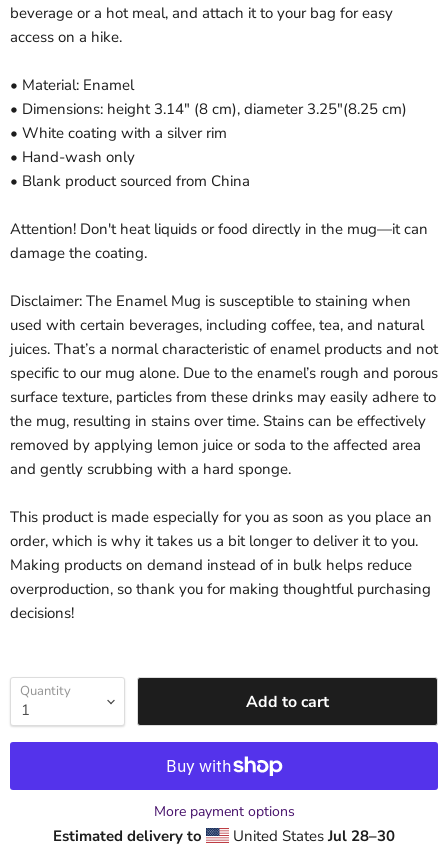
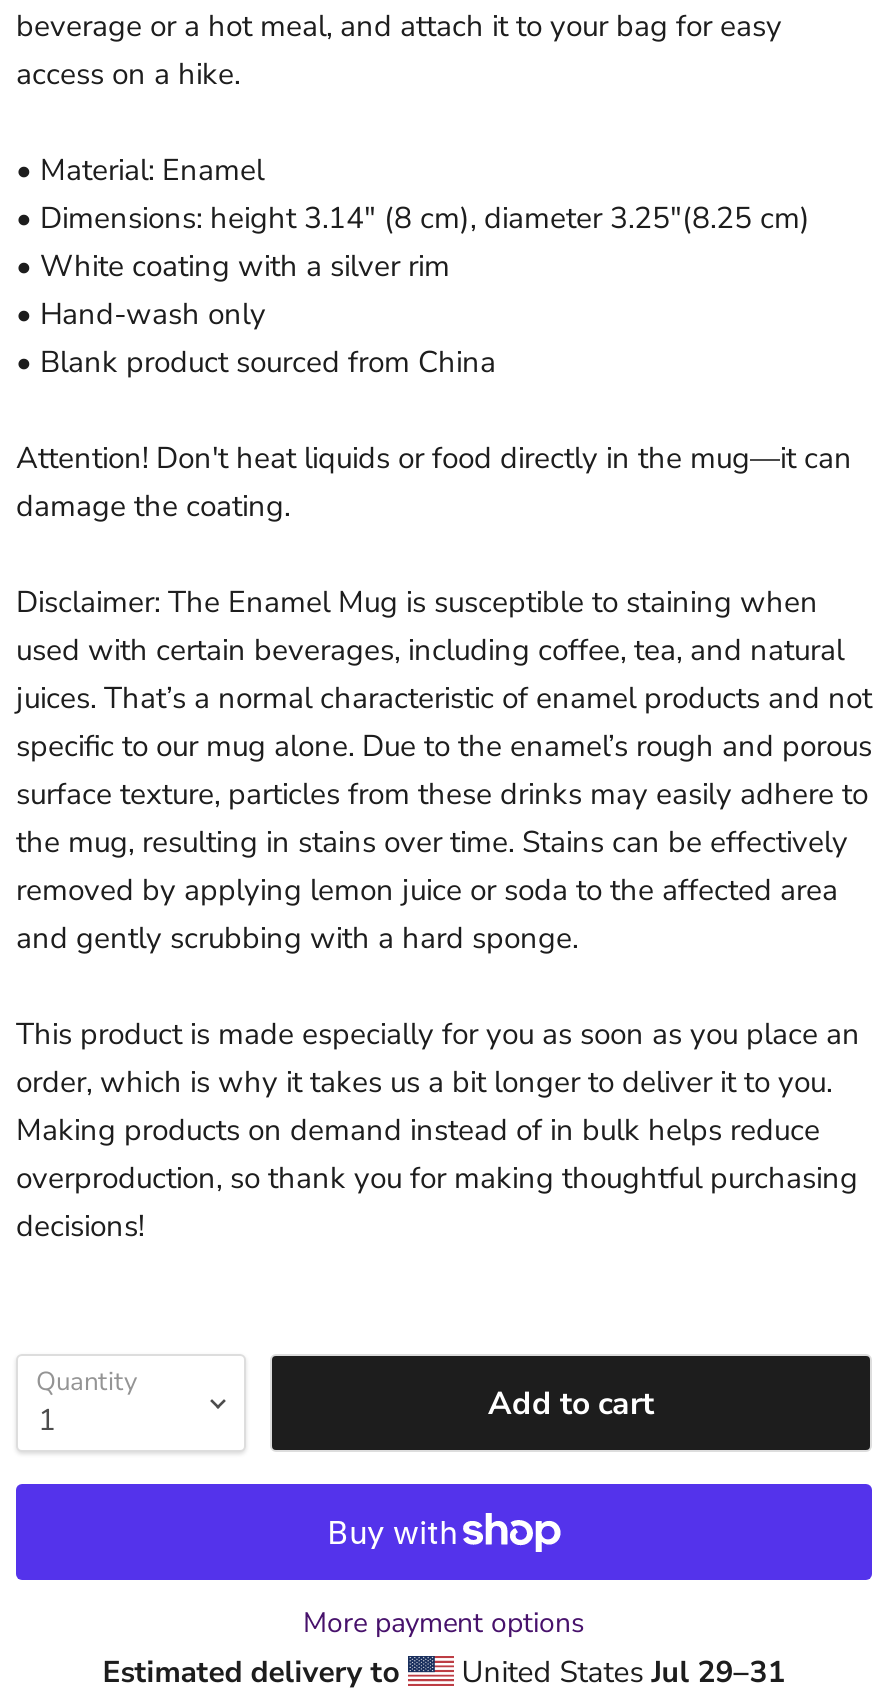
[229,826,395,846] United States Jul 28–30 -> [454,1652,786,1692] United States Jul 29–31

